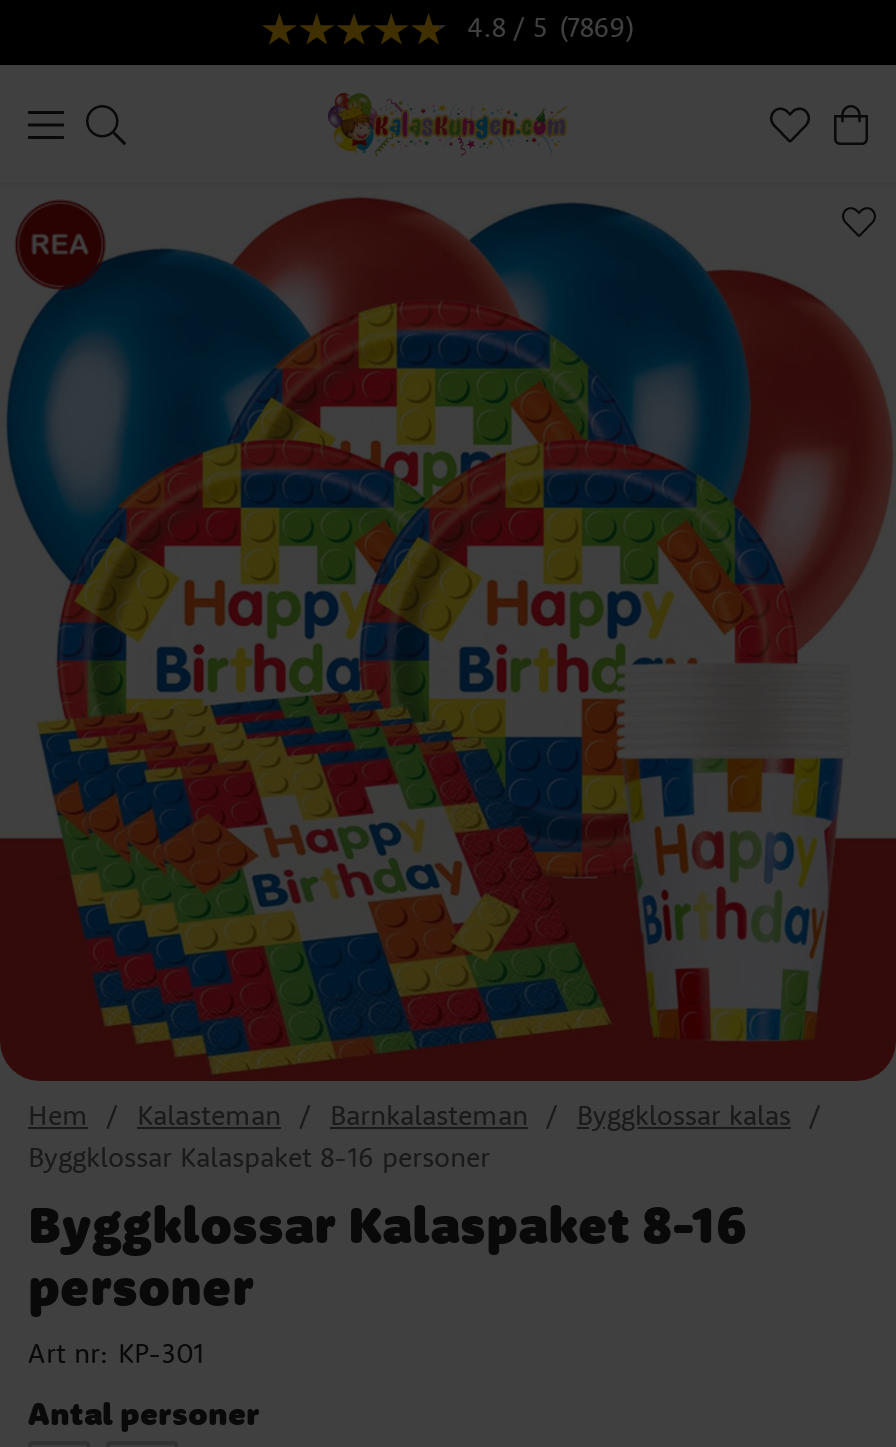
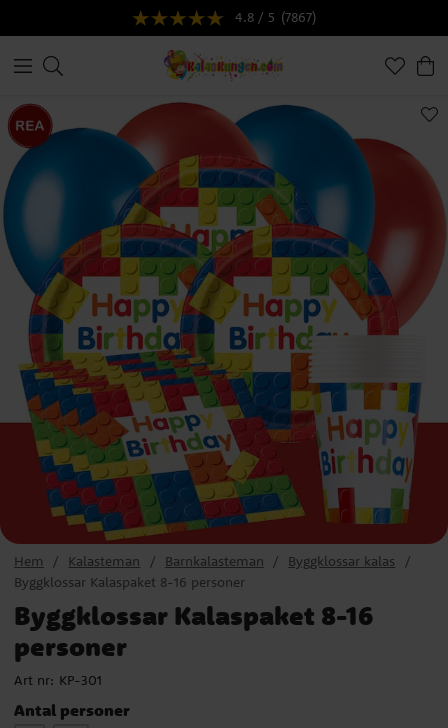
[468,10,634,46] 4.8 / 5 (7869) -> [235,8,316,26] 4.8 / 5 (7867)

